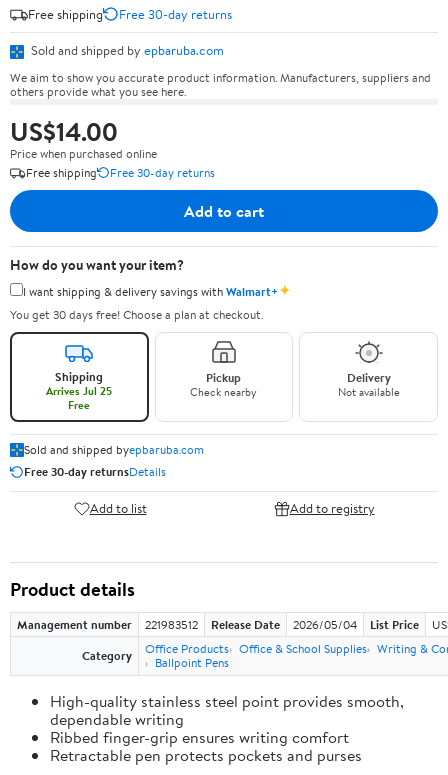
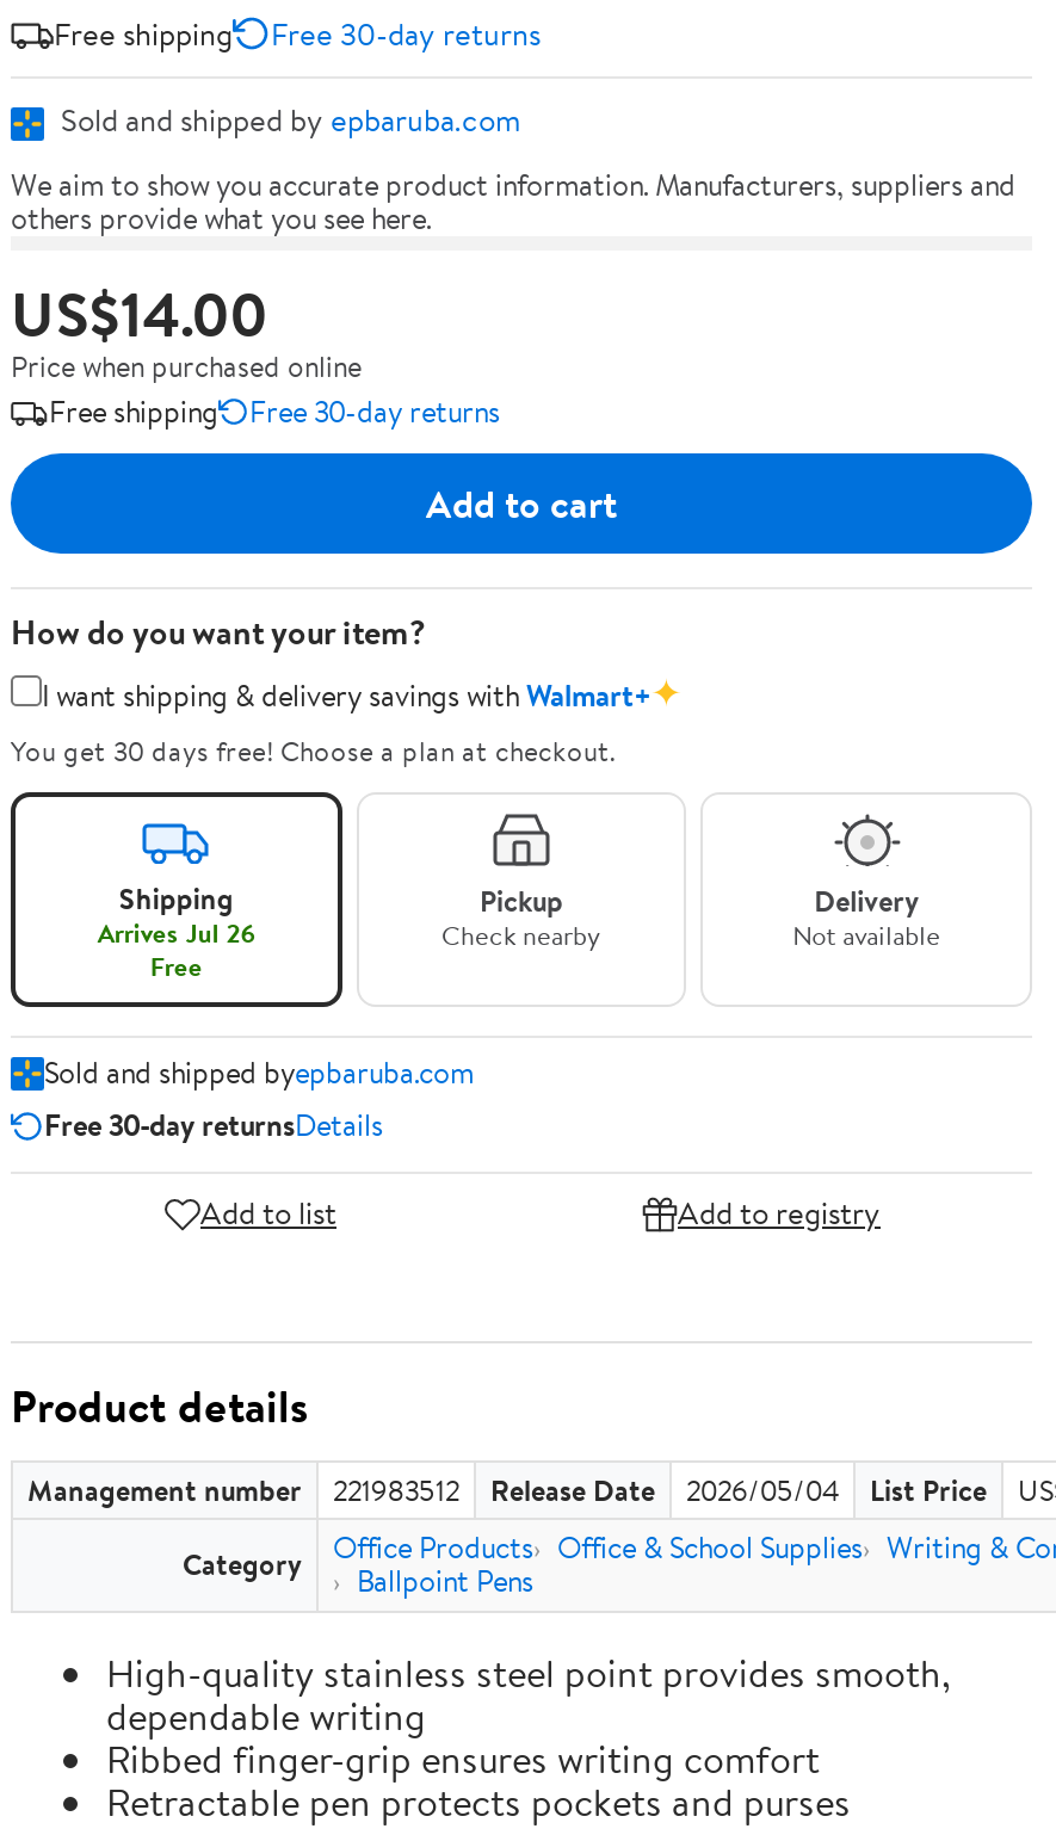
[46,383,112,399] Arrives Jul 25 -> [97,914,255,952] Arrives Jul 26

